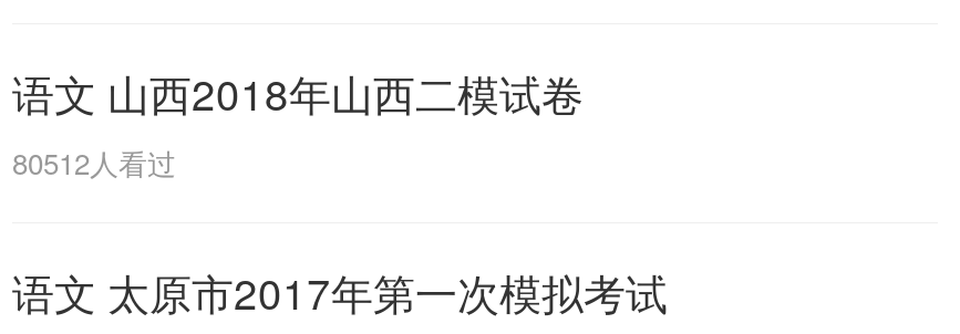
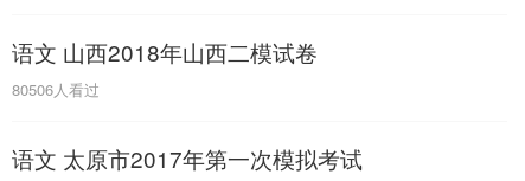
[12,142,176,184] 80512人看过 -> [12,78,100,101] 80506人看过

